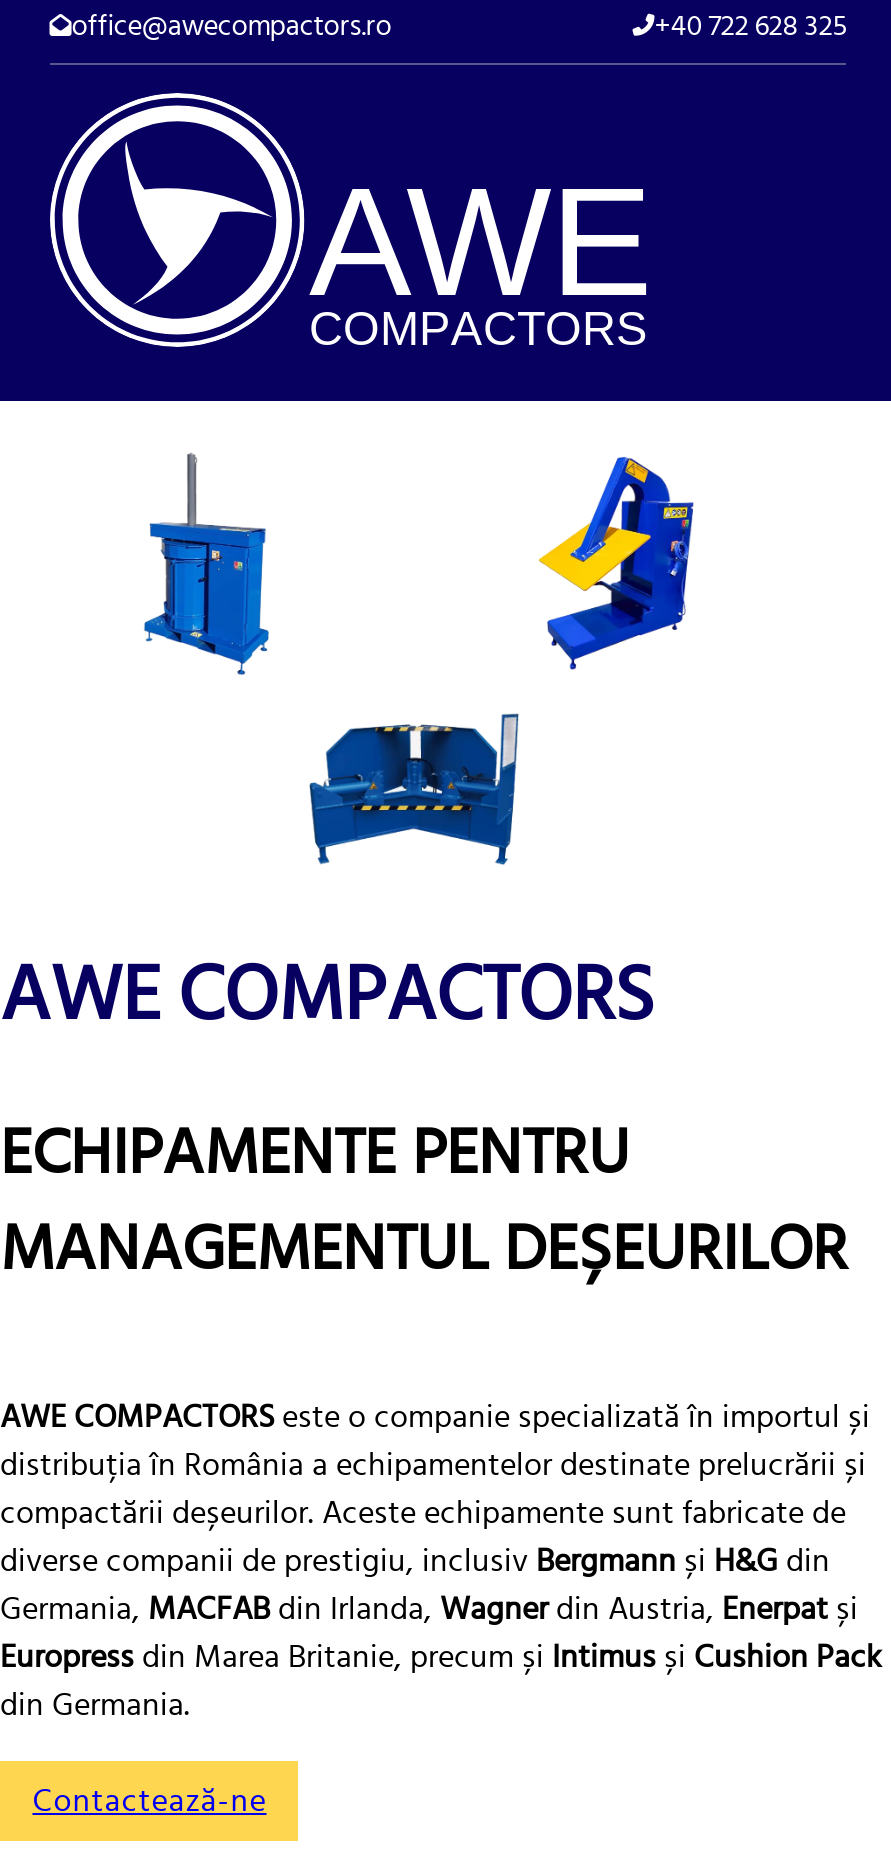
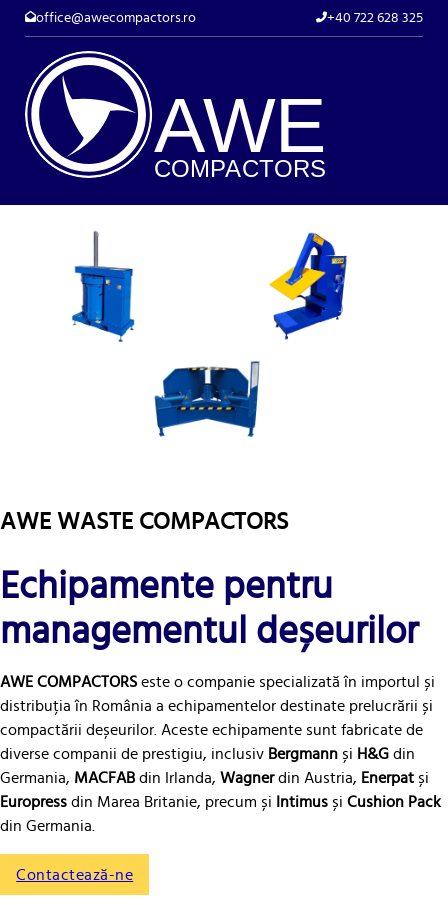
[0,956,848,1280] AWE COMPACTORS | ECHIPAMENTE PENTRU | MANAGEMENTUL DEȘEURILOR -> [0,510,418,651] AWE WASTE COMPACTORS | Echipamente pentru | managementul deșeurilor

